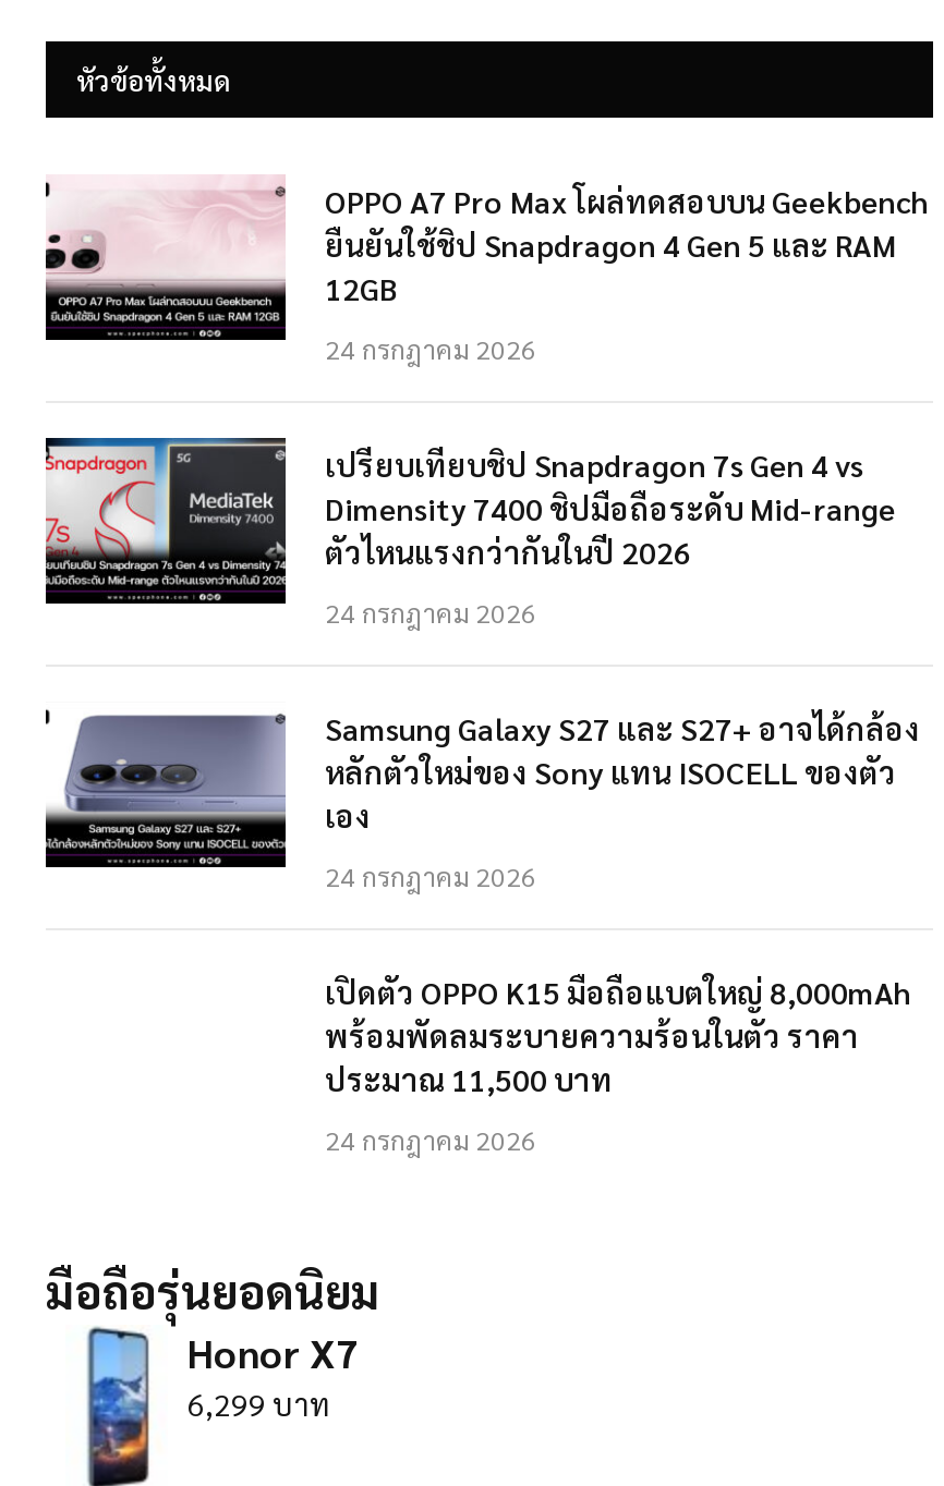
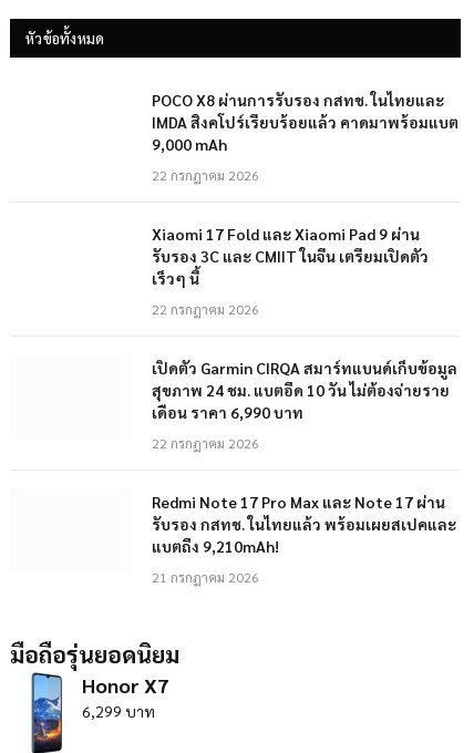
[44,176,288,342] [image] -> none
[325,181,929,307] OPPO A7 Pro Max โผล่ทดสอบบน Geekbench | ยืนยันใช้ชิป Snapdragon 4 Gen 5 และ RAM | 12GB -> [152,90,458,154] POCO X8 ผ่านการรับรอง กสทช. ในไทยและ | IMDA สิงคโปร์เรียบร้อยแล้ว คาดมาพร้อมแบต | 9,000 mAh
[325,331,536,366] 24 กรกฎาคม 2026 -> [152,166,259,184] 22 กรกฎาคม 2026
[44,436,288,606] [image] -> none
[325,445,896,571] เปรียบเทียบชิป Snapdragon 7s Gen 4 vs | Dimensity 7400 ชิปมือถือระดับ Mid-range | ตัวไหนแรงกว่ากันในปี 2026 -> [152,224,429,288] Xiaomi 17 Fold และ Xiaomi Pad 9 ผ่าน | รับรอง 3C และ CMIIT ในจีน เตรียมเปิดตัว | เร็วๆ นี้
[325,595,536,630] 24 กรกฎาคม 2026 -> [152,300,259,318] 22 กรกฎาคม 2026
[44,708,288,869] [image] -> none
[325,708,920,835] Samsung Galaxy S27 และ S27+ อาจได้กล้อง | หลักตัวใหม่ของ Sony แทน ISOCELL ของตัว | เอง -> [152,358,457,422] เปิดตัว Garmin CIRQA สมาร์ทแบนด์เก็บข้อมูล | สุขภาพ 24 ชม. แบตอึด 10 วัน ไม่ต้องจ่ายราย | เดือน ราคา 6,990 บาท
[325,859,536,894] 24 กรกฎาคม 2026 -> [152,434,259,452] 22 กรกฎาคม 2026
[325,972,911,1098] เปิดตัว OPPO K15 มือถือแบตใหญ่ 8,000mAh | พร้อมพัดลมระบายความร้อนในตัว ราคา | ประมาณ 11,500 บาท -> [152,492,456,556] Redmi Note 17 Pro Max และ Note 17 ผ่าน | รับรอง กสทช. ในไทยแล้ว พร้อมเผยสเปคและ | แบตถึง 9,210mAh!
[325,1122,536,1157] 24 กรกฎาคม 2026 -> [152,568,259,586] 21 กรกฎาคม 2026

